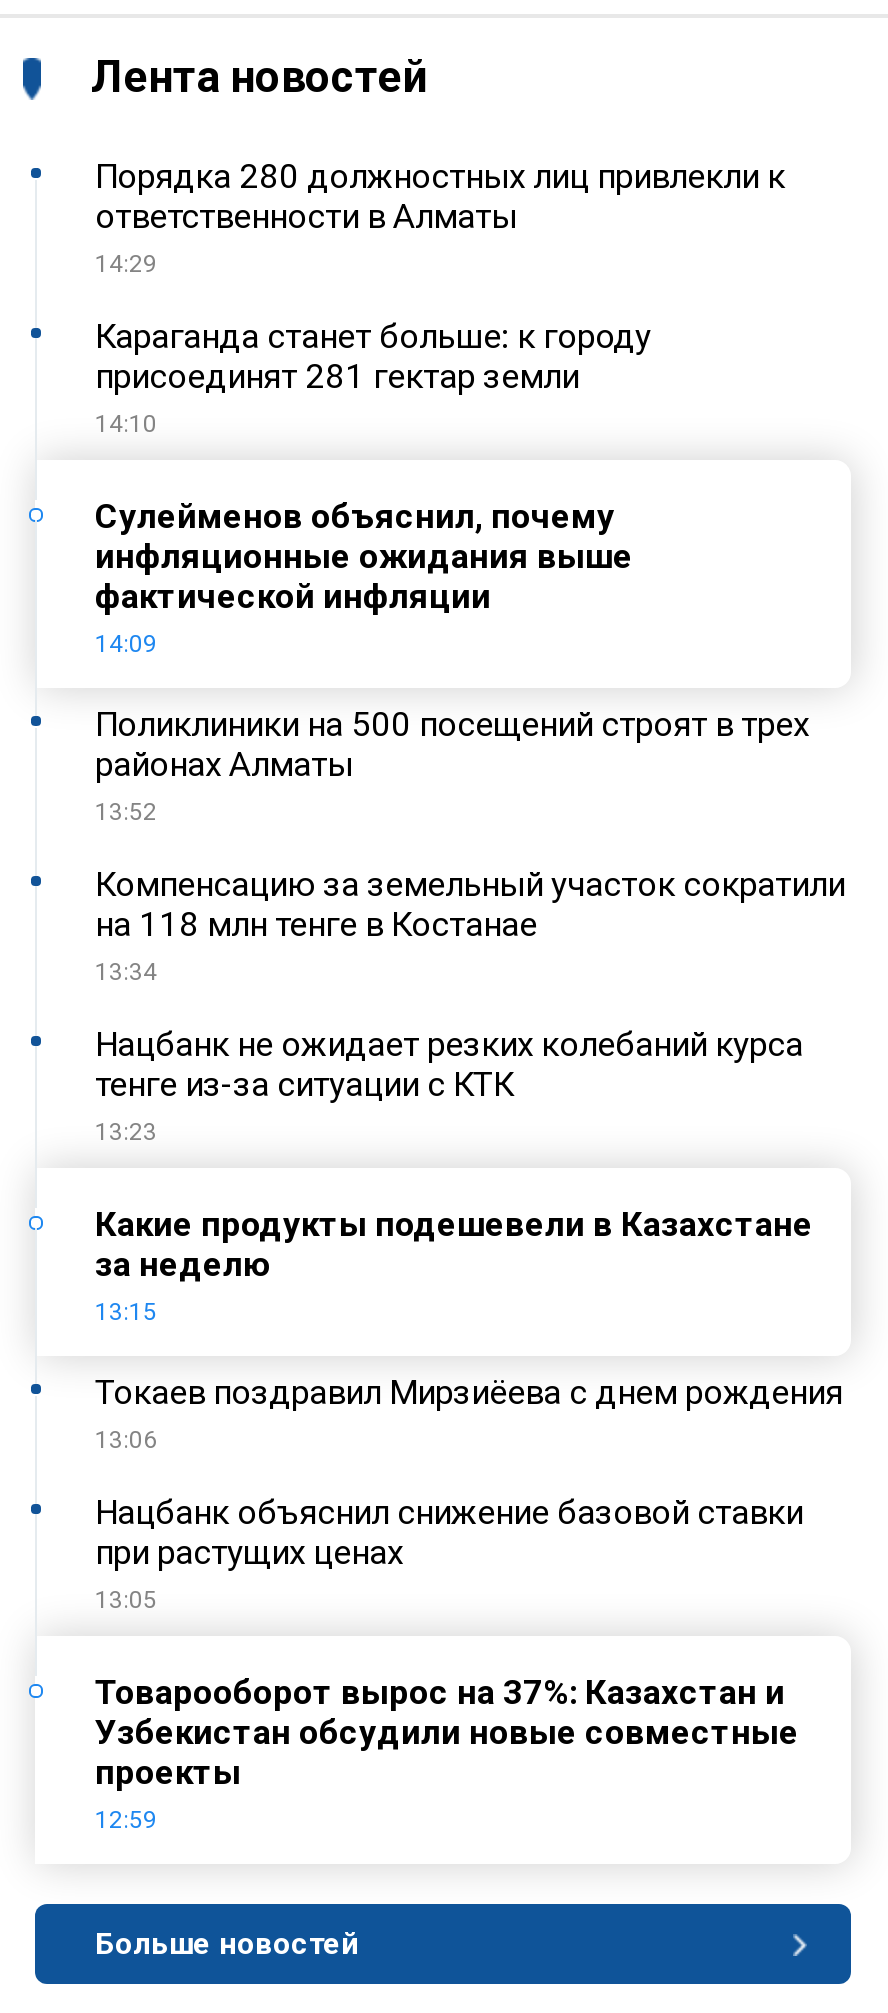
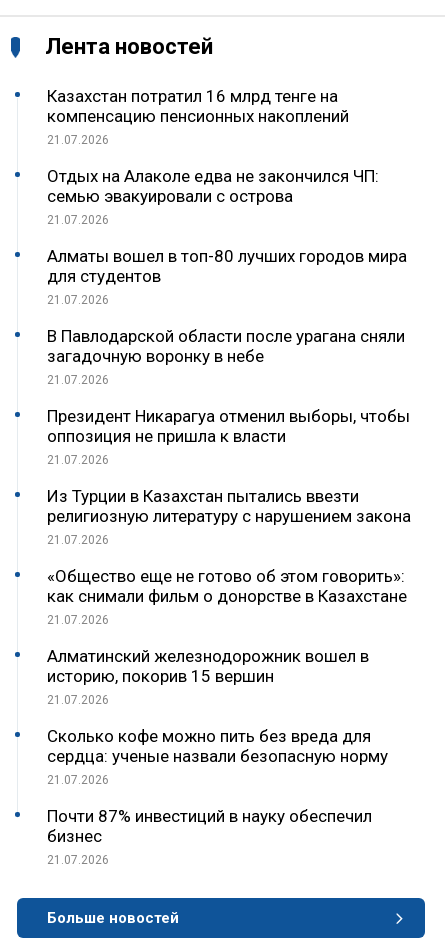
[95,156,785,278] Порядка 280 должностных лиц привлекли к | ответственности в Алматы | 14:29 -> [47,86,349,147] Казахстан потратил 16 млрд тенге на | компенсацию пенсионных накоплений | 21.07.2026
[95,316,651,438] Караганда станет больше: к городу | присоединят 281 гектар земли | 14:10 -> [47,166,379,227] Отдых на Алаколе едва не закончился ЧП: | семью эвакуировали с острова | 21.07.2026
[95,496,633,658] Сулейменов объяснил, почему | инфляционные ожидания выше | фактической инфляции | 14:09 -> [47,246,407,307] Алматы вошел в топ-80 лучших городов мира | для студентов | 21.07.2026
[95,704,809,826] Поликлиники на 500 посещений строят в трех | районах Алматы | 13:52 -> [47,326,405,387] В Павлодарской области после урагана сняли | загадочную воронку в небе | 21.07.2026
[95,864,845,986] Компенсацию за земельный участок сократили | на 118 млн тенге в Костанае | 13:34 -> [47,406,410,467] Президент Никарагуа отменил выборы, чтобы | оппозиция не пришла к власти | 21.07.2026
[95,1024,803,1146] Нацбанк не ожидает резких колебаний курса | тенге из-за ситуации с КТК | 13:23 -> [47,486,411,547] Из Турции в Казахстан пытались ввезти | религиозную литературу с нарушением закона | 21.07.2026
[95,1204,813,1326] Какие продукты подешевели в Казахстане | за неделю | 13:15 -> [47,566,407,627] «Общество еще не готово об этом говорить»: | как снимали фильм о донорстве в Казахстане | 21.07.2026
[95,1372,843,1454] Токаев поздравил Мирзиёева с днем рождения | 13:06 -> [47,646,369,707] Алматинский железнодорожник вошел в | историю, покорив 15 вершин | 21.07.2026
[95,1492,803,1614] Нацбанк объяснил снижение базовой ставки | при растущих ценах | 13:05 -> [47,726,388,787] Сколько кофе можно пить без вреда для | сердца: ученые назвали безопасную норму | 21.07.2026
[95,1672,799,1834] Товарооборот вырос на 37%: Казахстан и | Узбекистан обсудили новые совместные | проекты | 12:59 -> [47,806,372,867] Почти 87% инвестиций в науку обеспечил | бизнес | 21.07.2026

